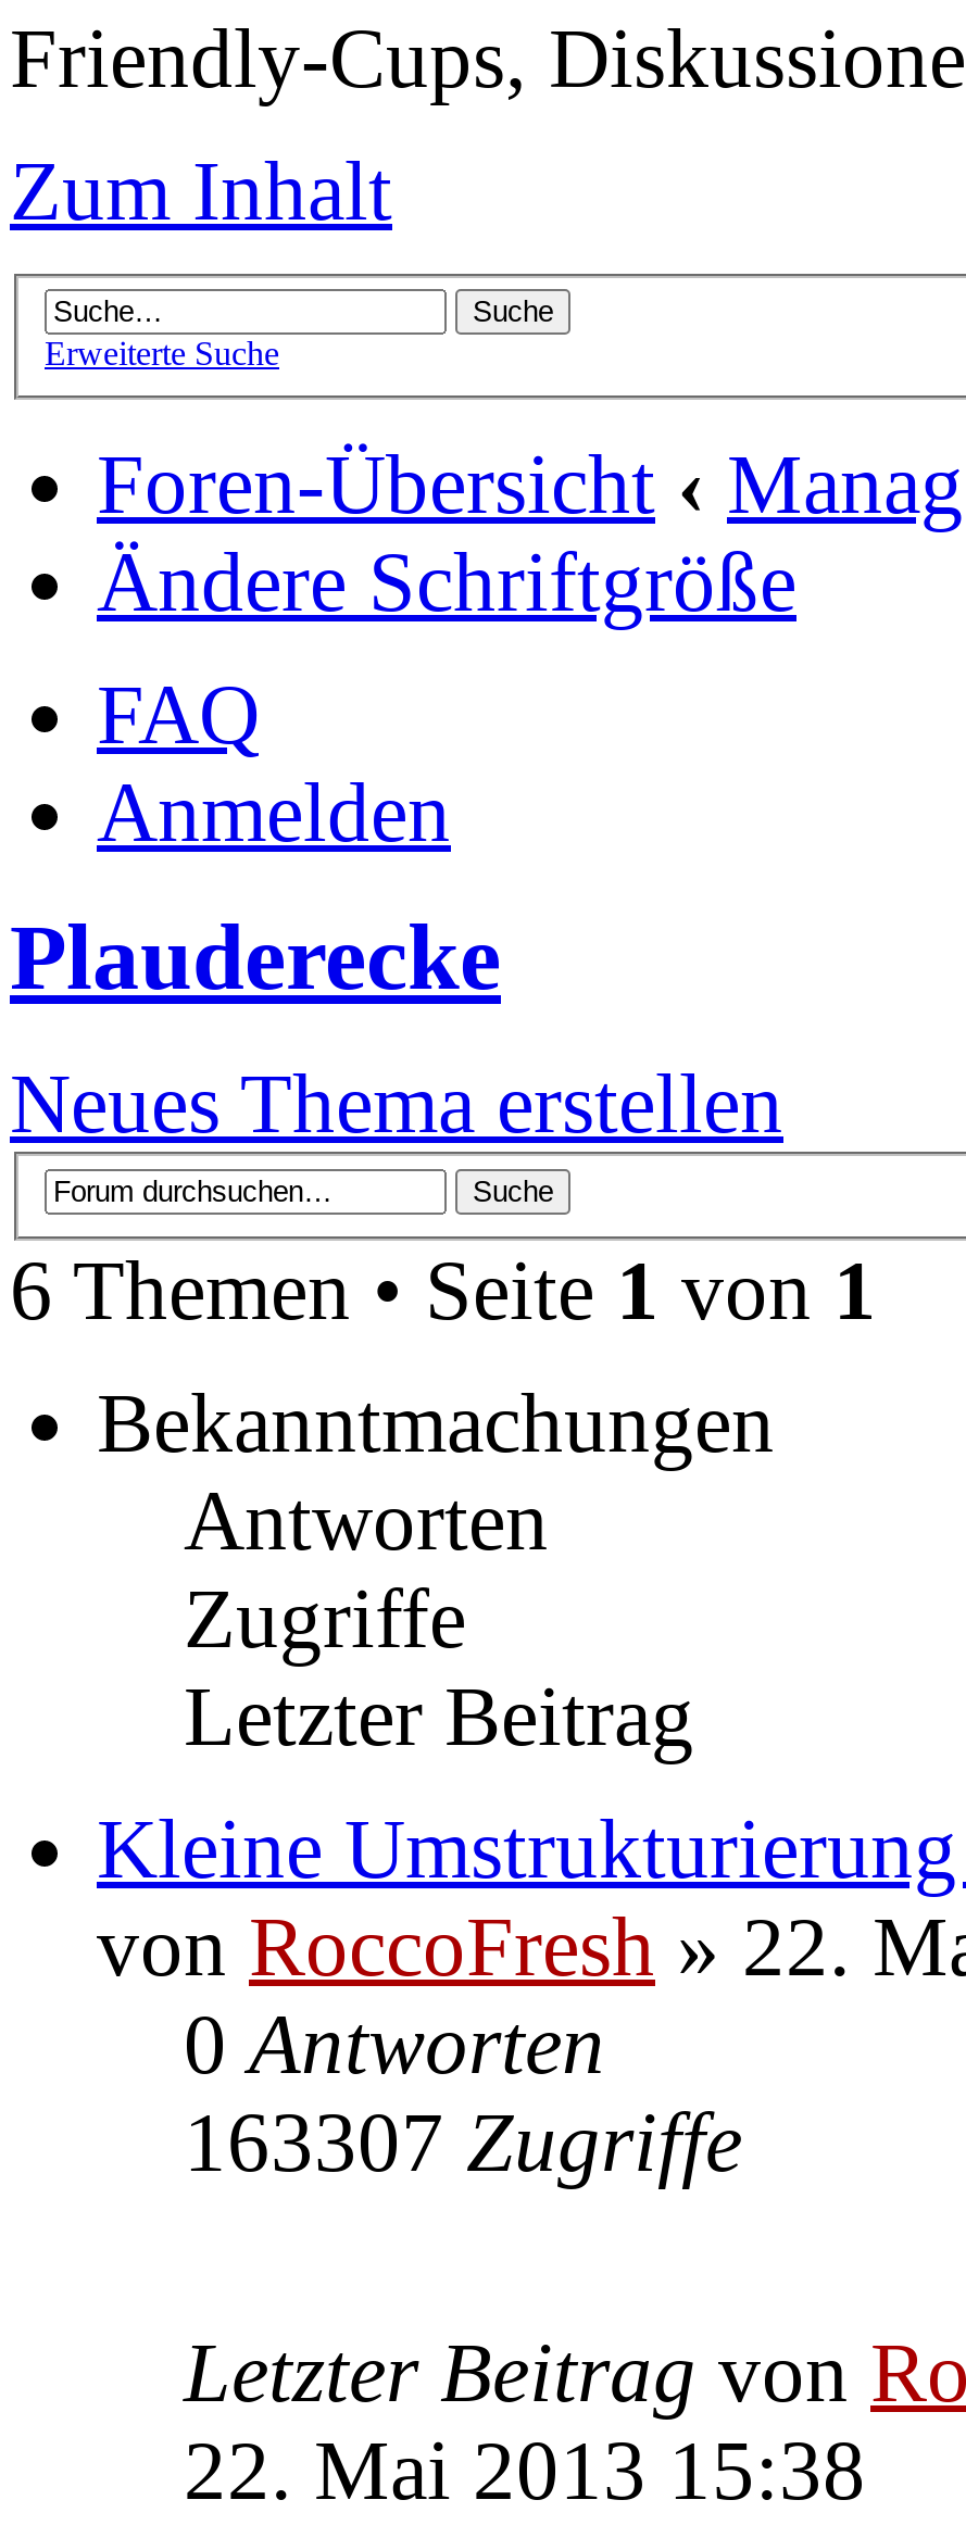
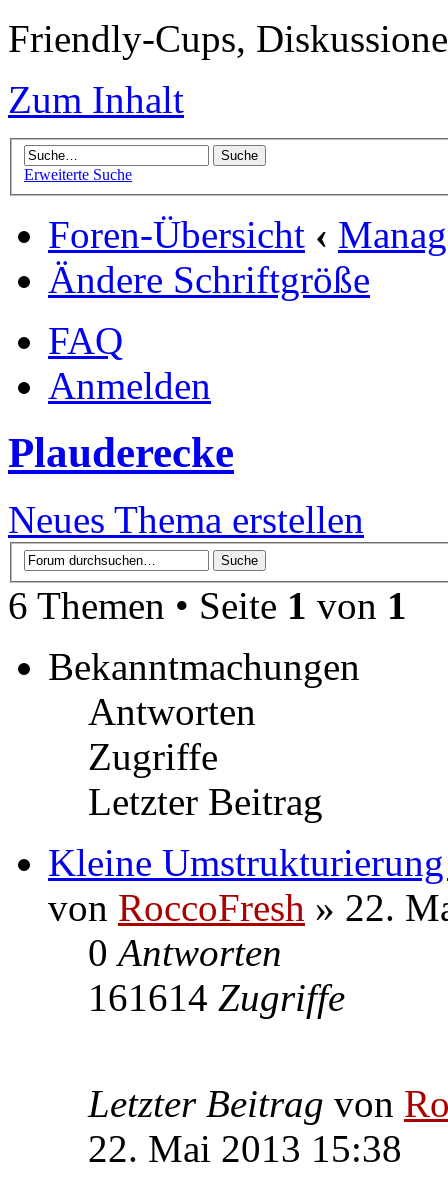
[184,2095,742,2188] 163307 Zugriffe -> [88,976,345,1019] 161614 Zugriffe

